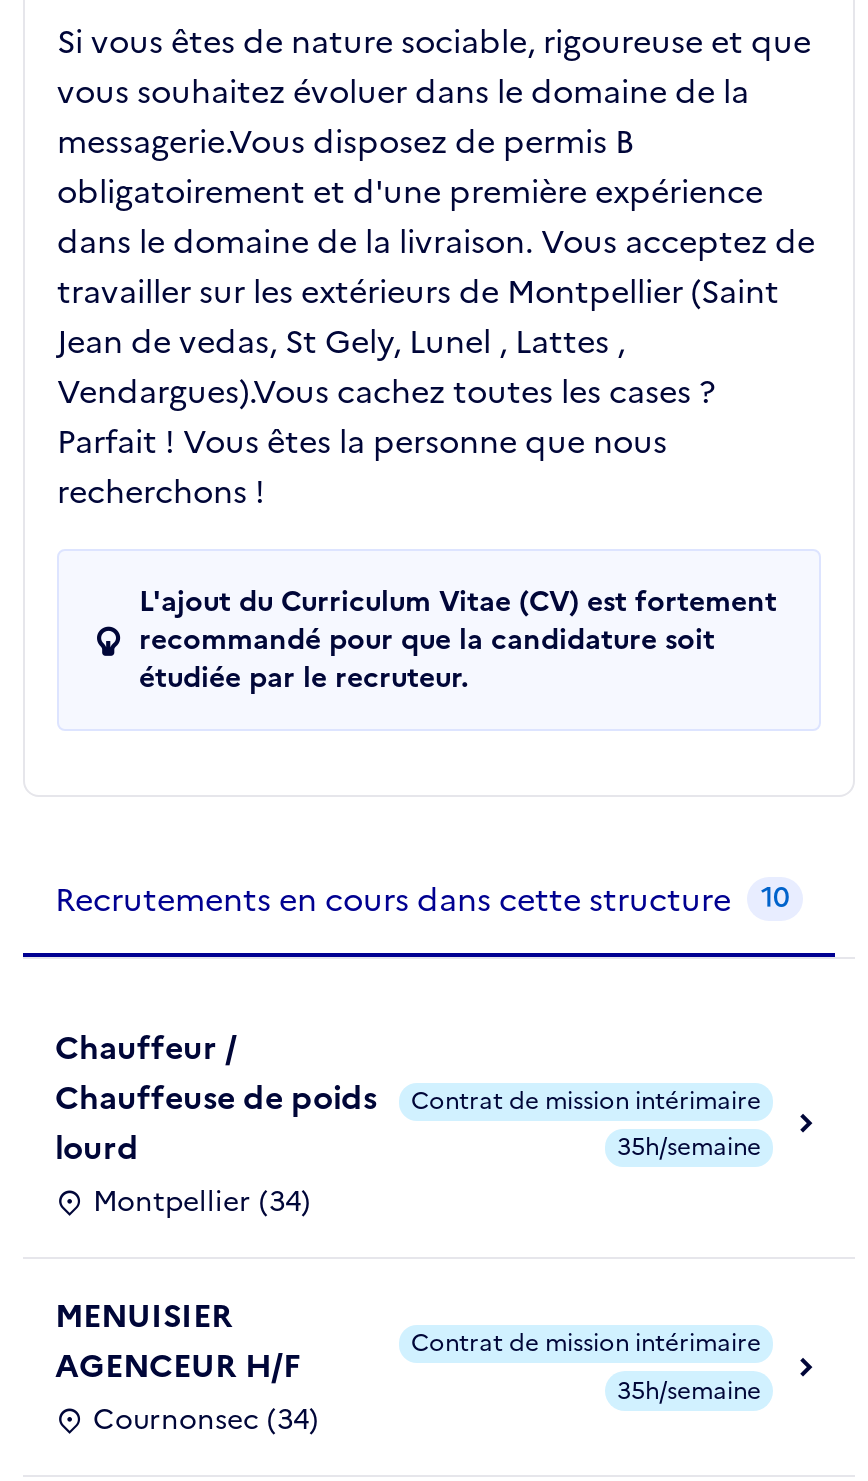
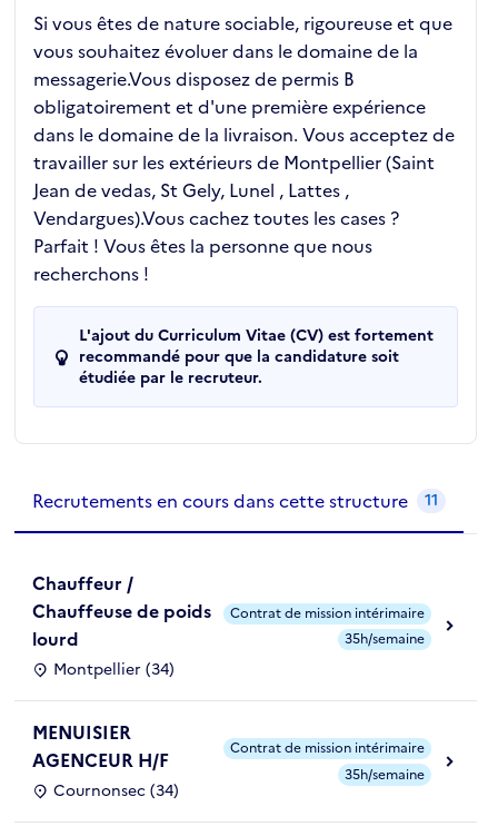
[761,877,789,919] 10 -> [425,489,438,512] 11

